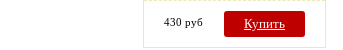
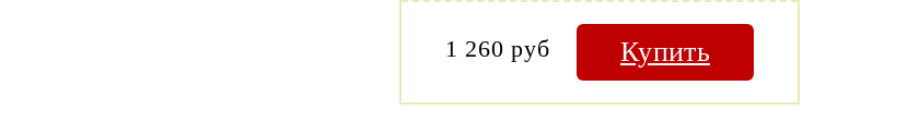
[164,15,203,27] 430 руб -> [445,34,550,60] 1 260 руб

